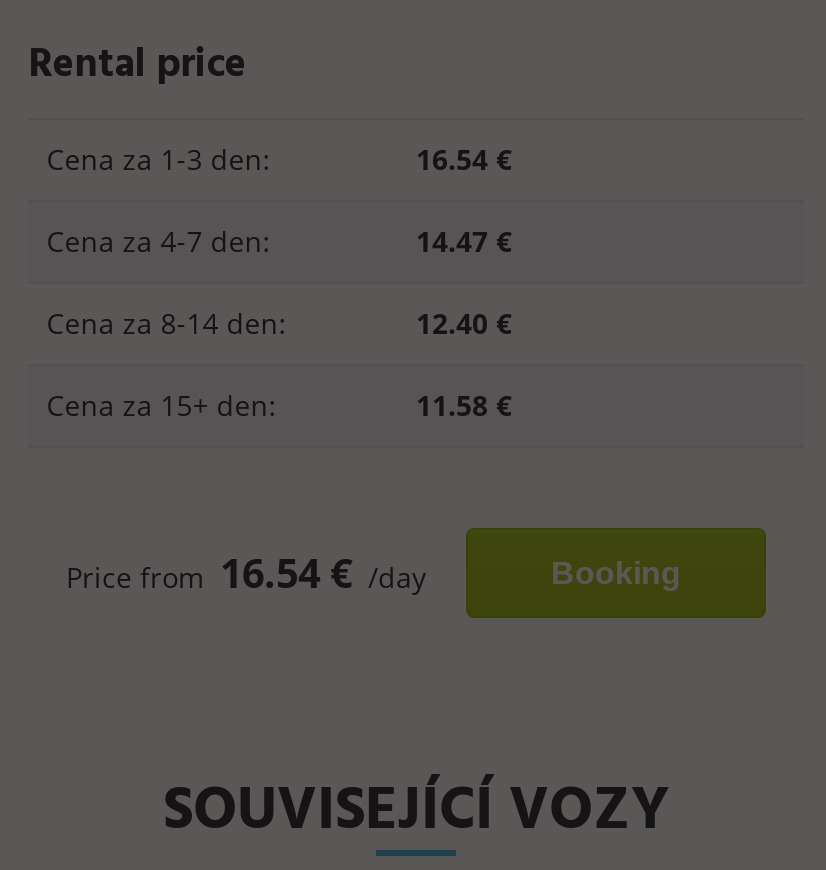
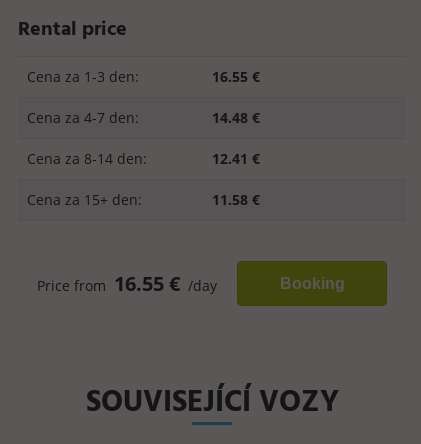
[416,140,512,178] 16.54 € -> [212,67,260,86] 16.55 €
[416,222,512,260] 14.47 € -> [212,108,260,127] 14.48 €
[416,304,512,342] 12.40 € -> [212,149,260,168] 12.41 €
[66,546,426,600] Price from 16.54 €/day -> [37,270,217,297] Price from 16.55 €/day

